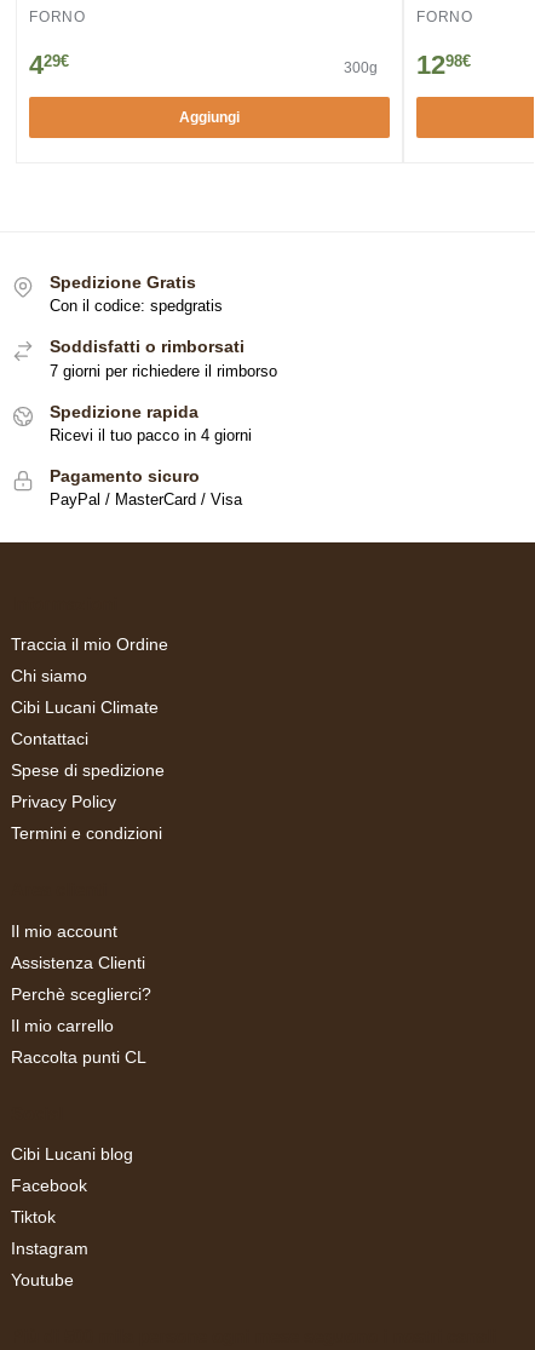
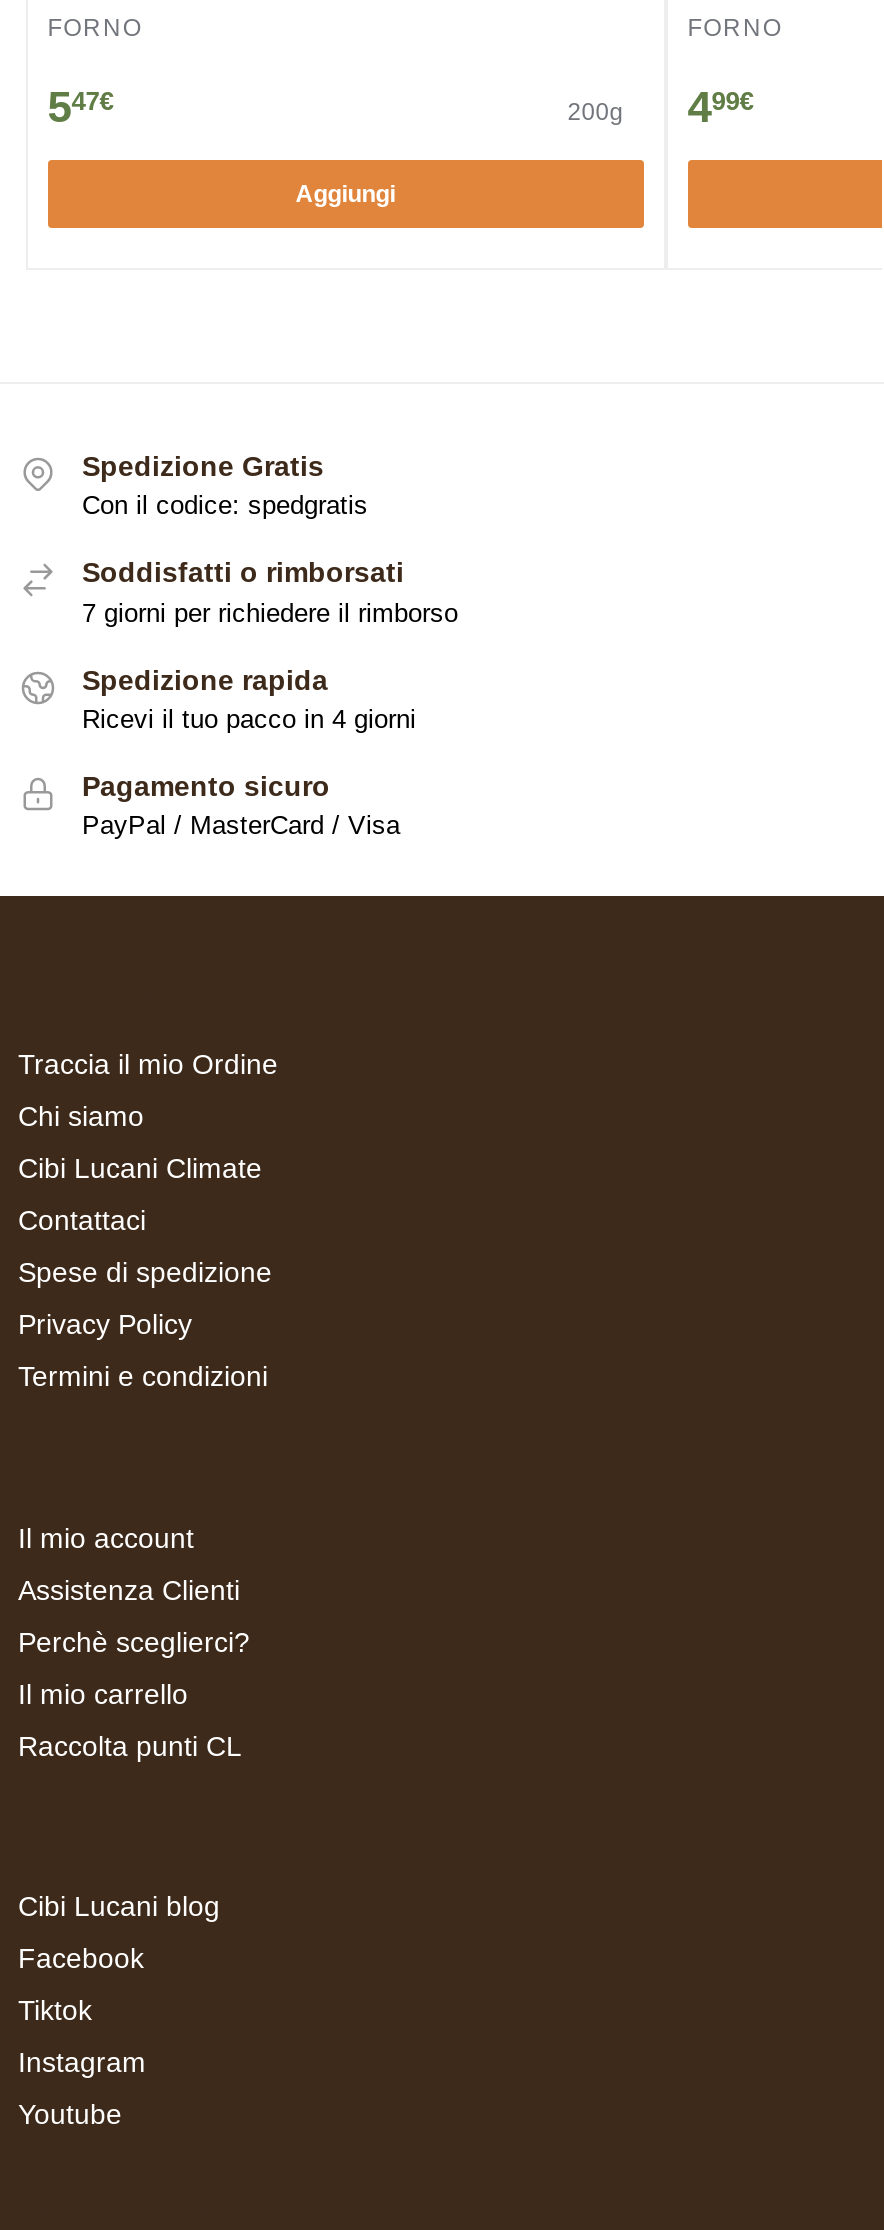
[29,50,377,80] 300g | 429€ -> [48,82,624,132] 200g | 547€
[416,50,471,80] 1298€ -> [688,82,754,132] 499€

